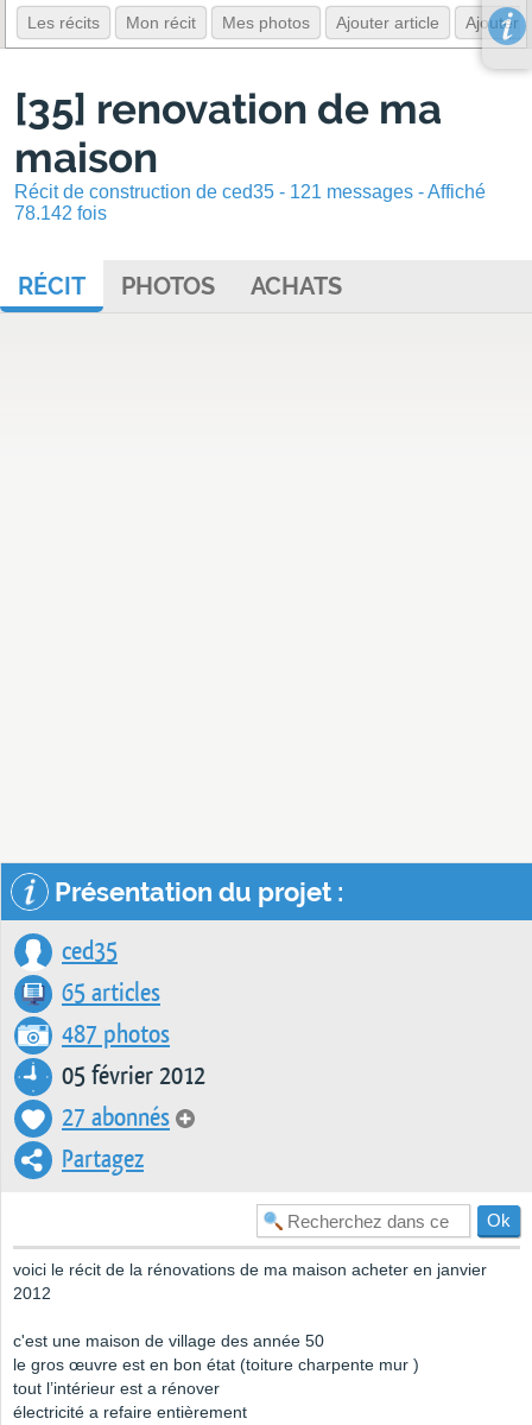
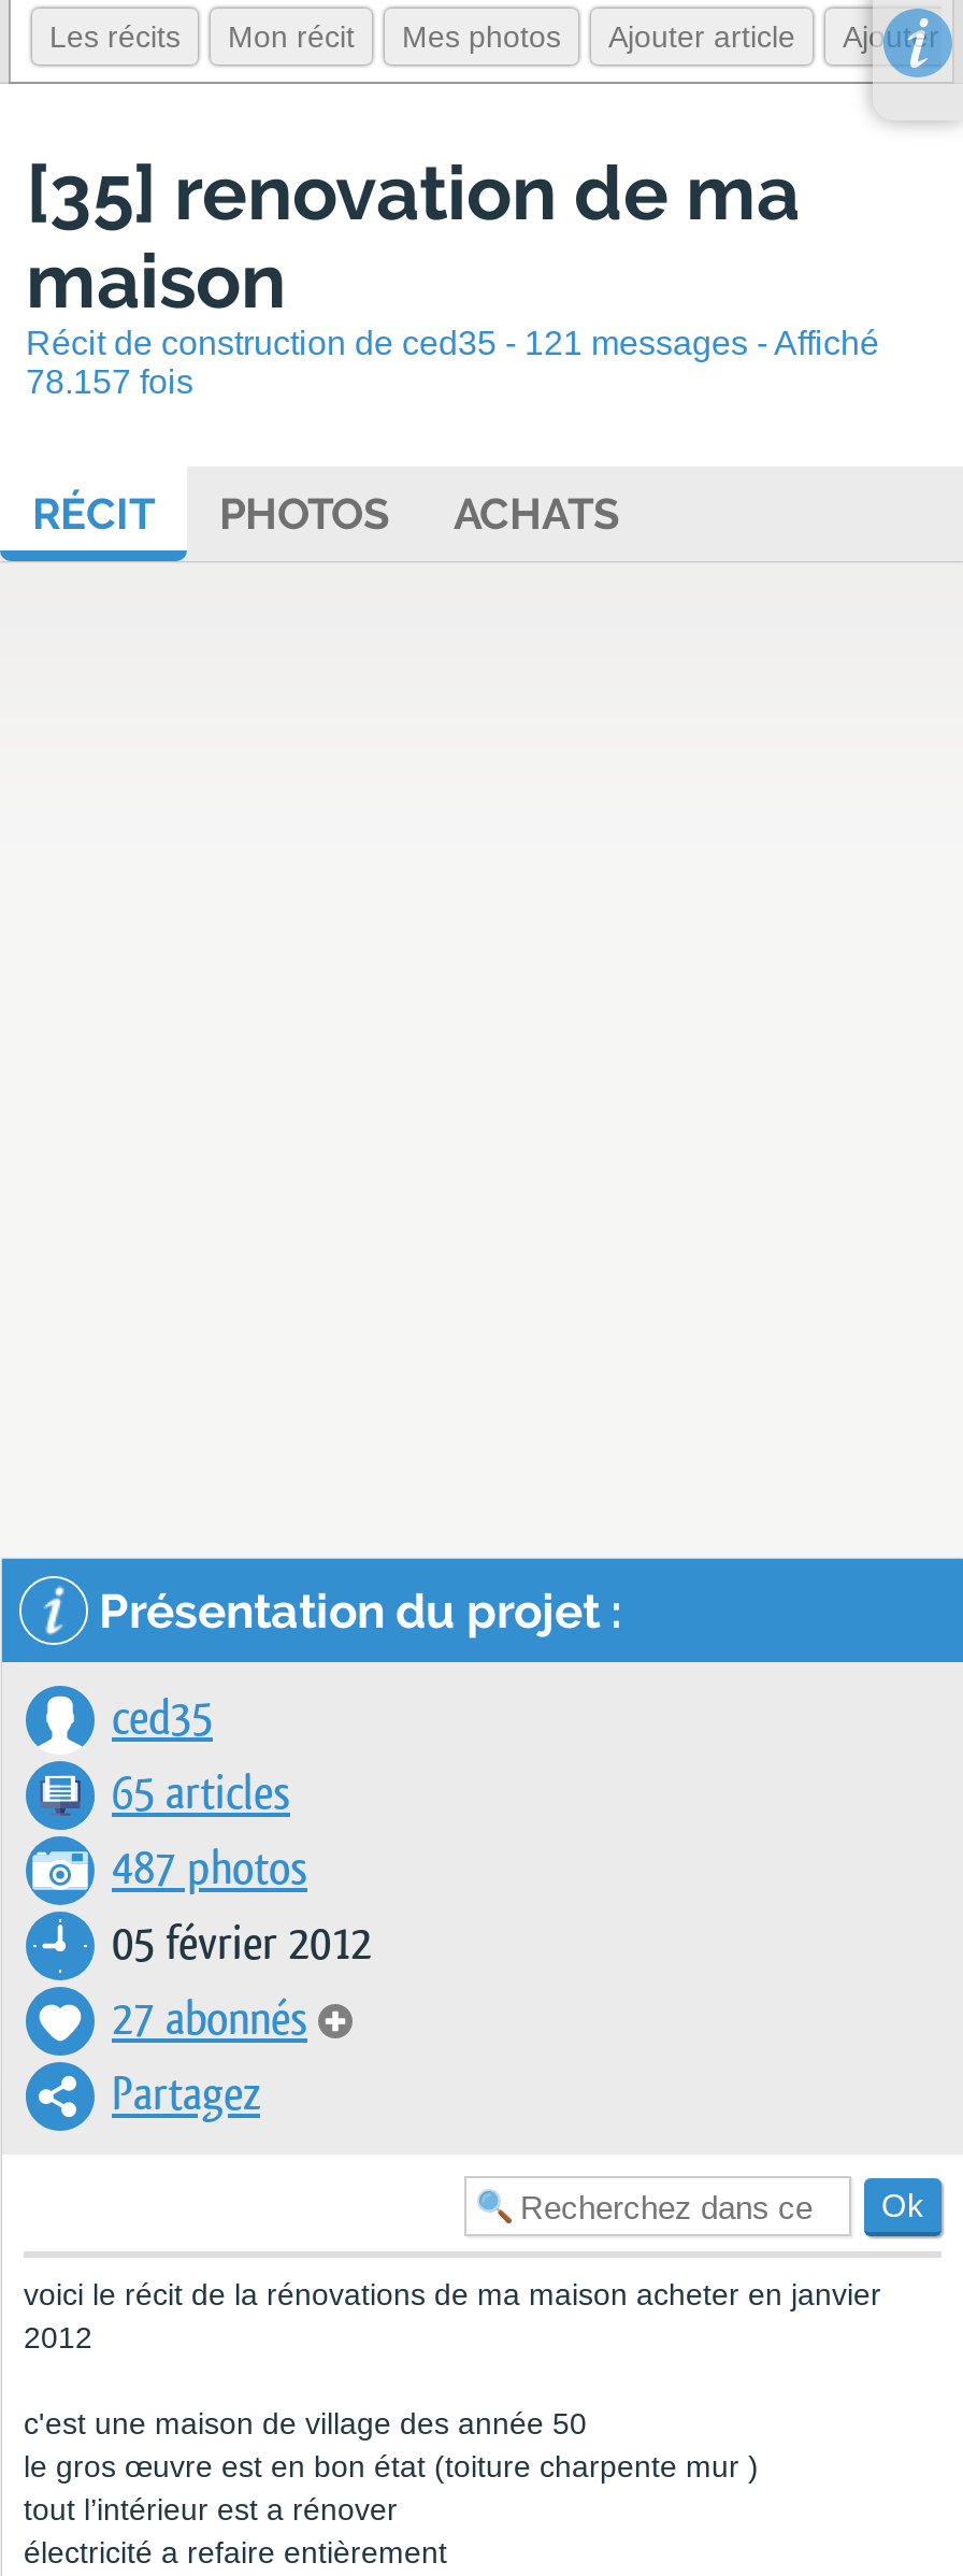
[14,203,107,224] 78.142 fois -> [26,364,193,401] 78.157 fois

